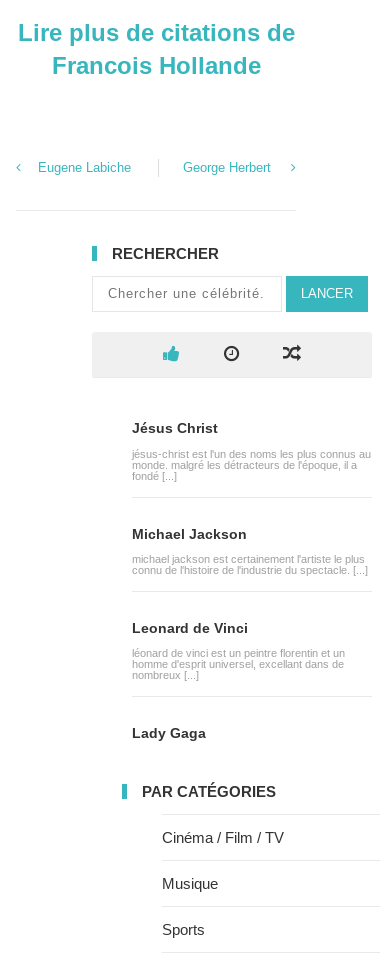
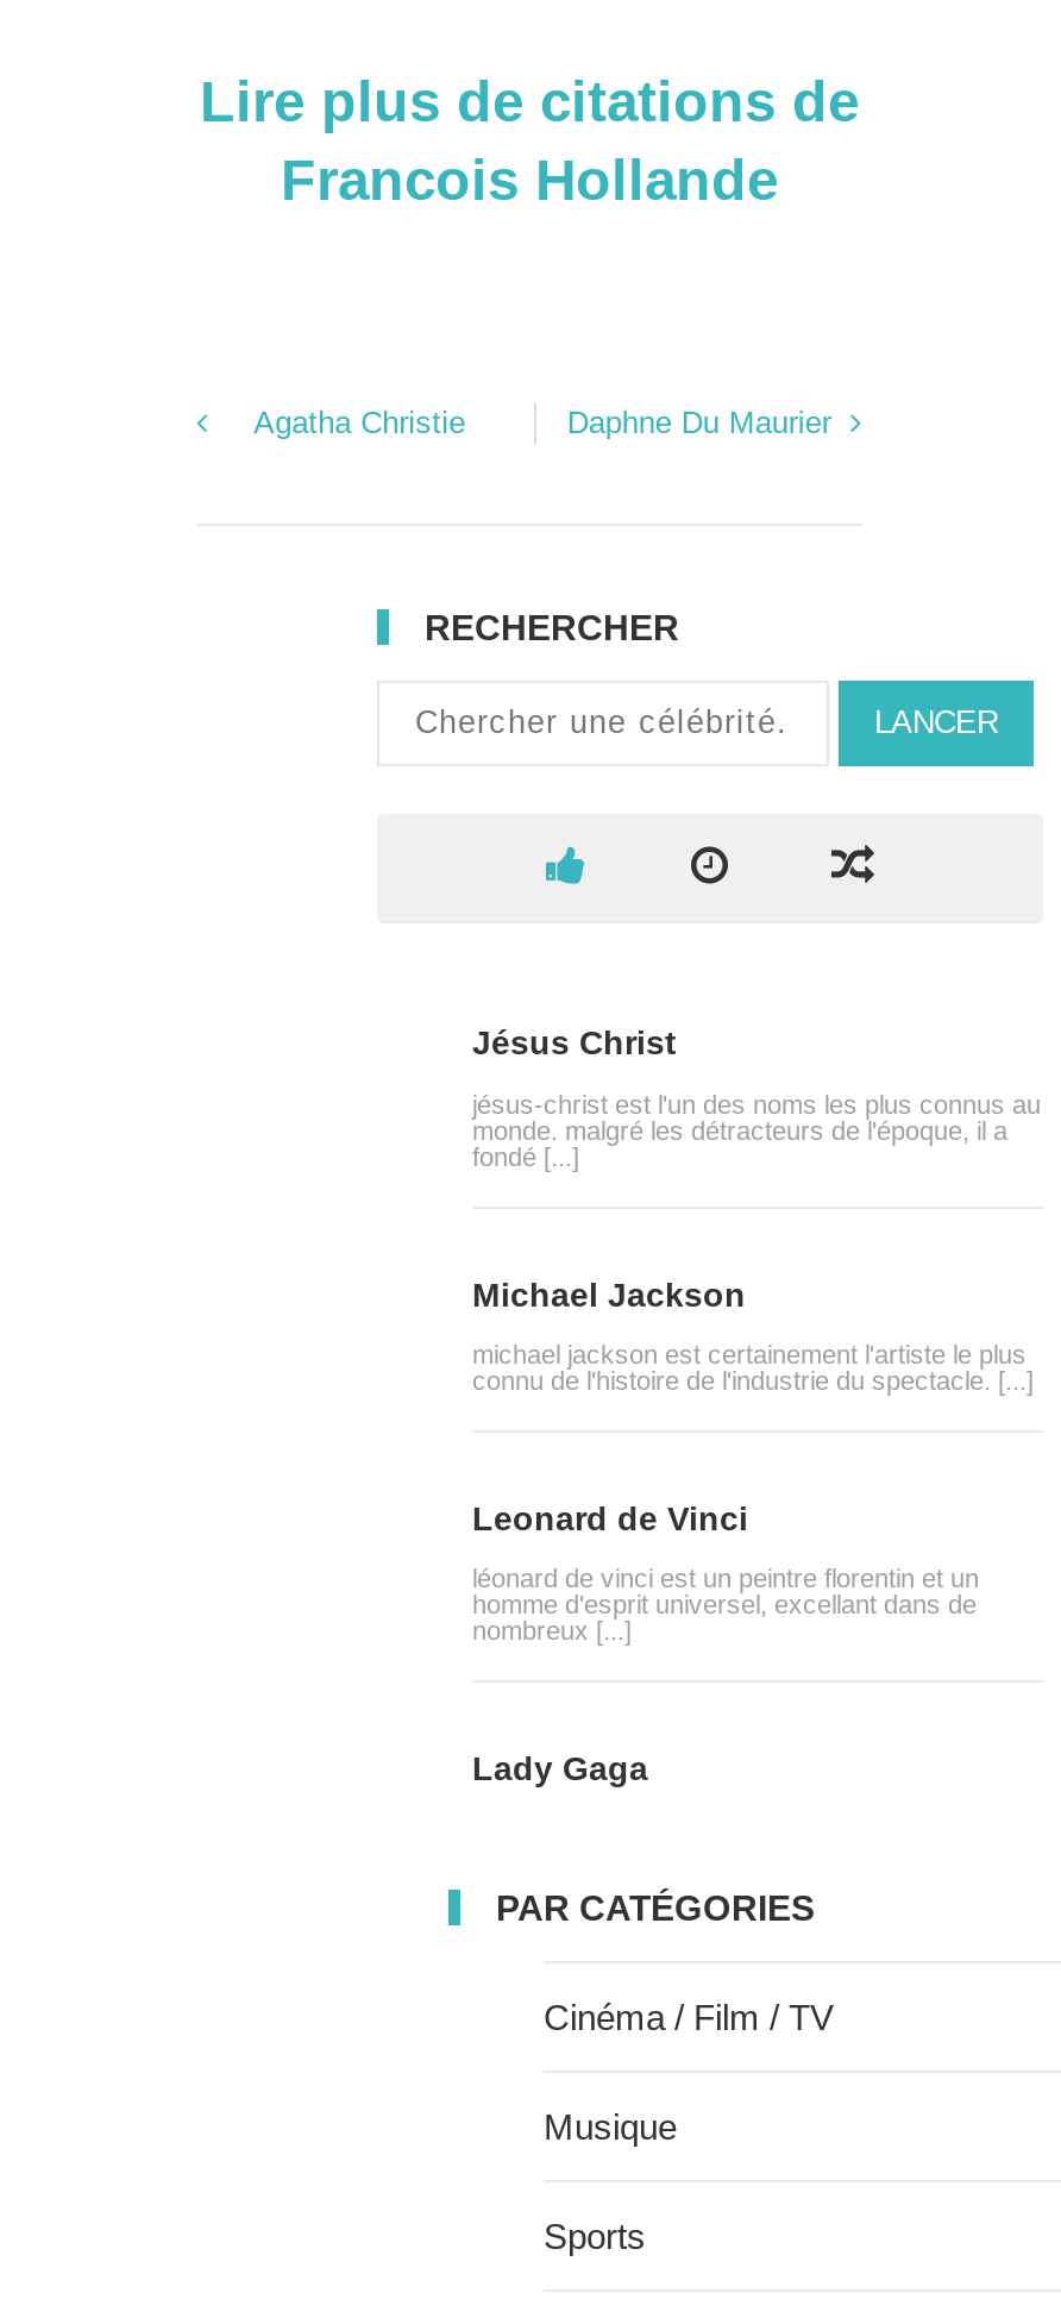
[38,160,271,175] Eugene Labiche | George Herbert -> [254,404,831,440] Agatha Christie | Daphne Du Maurier

